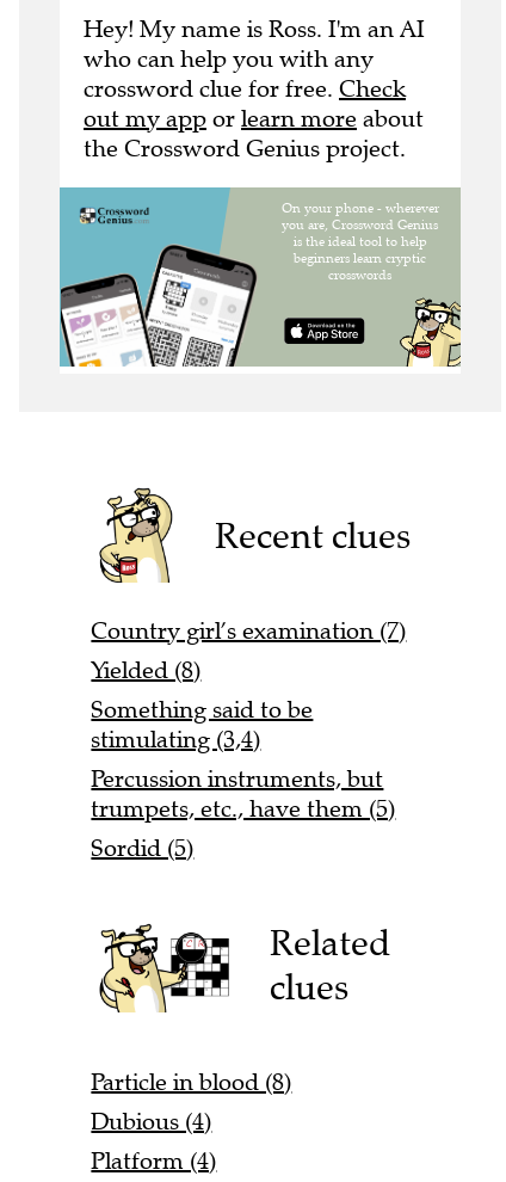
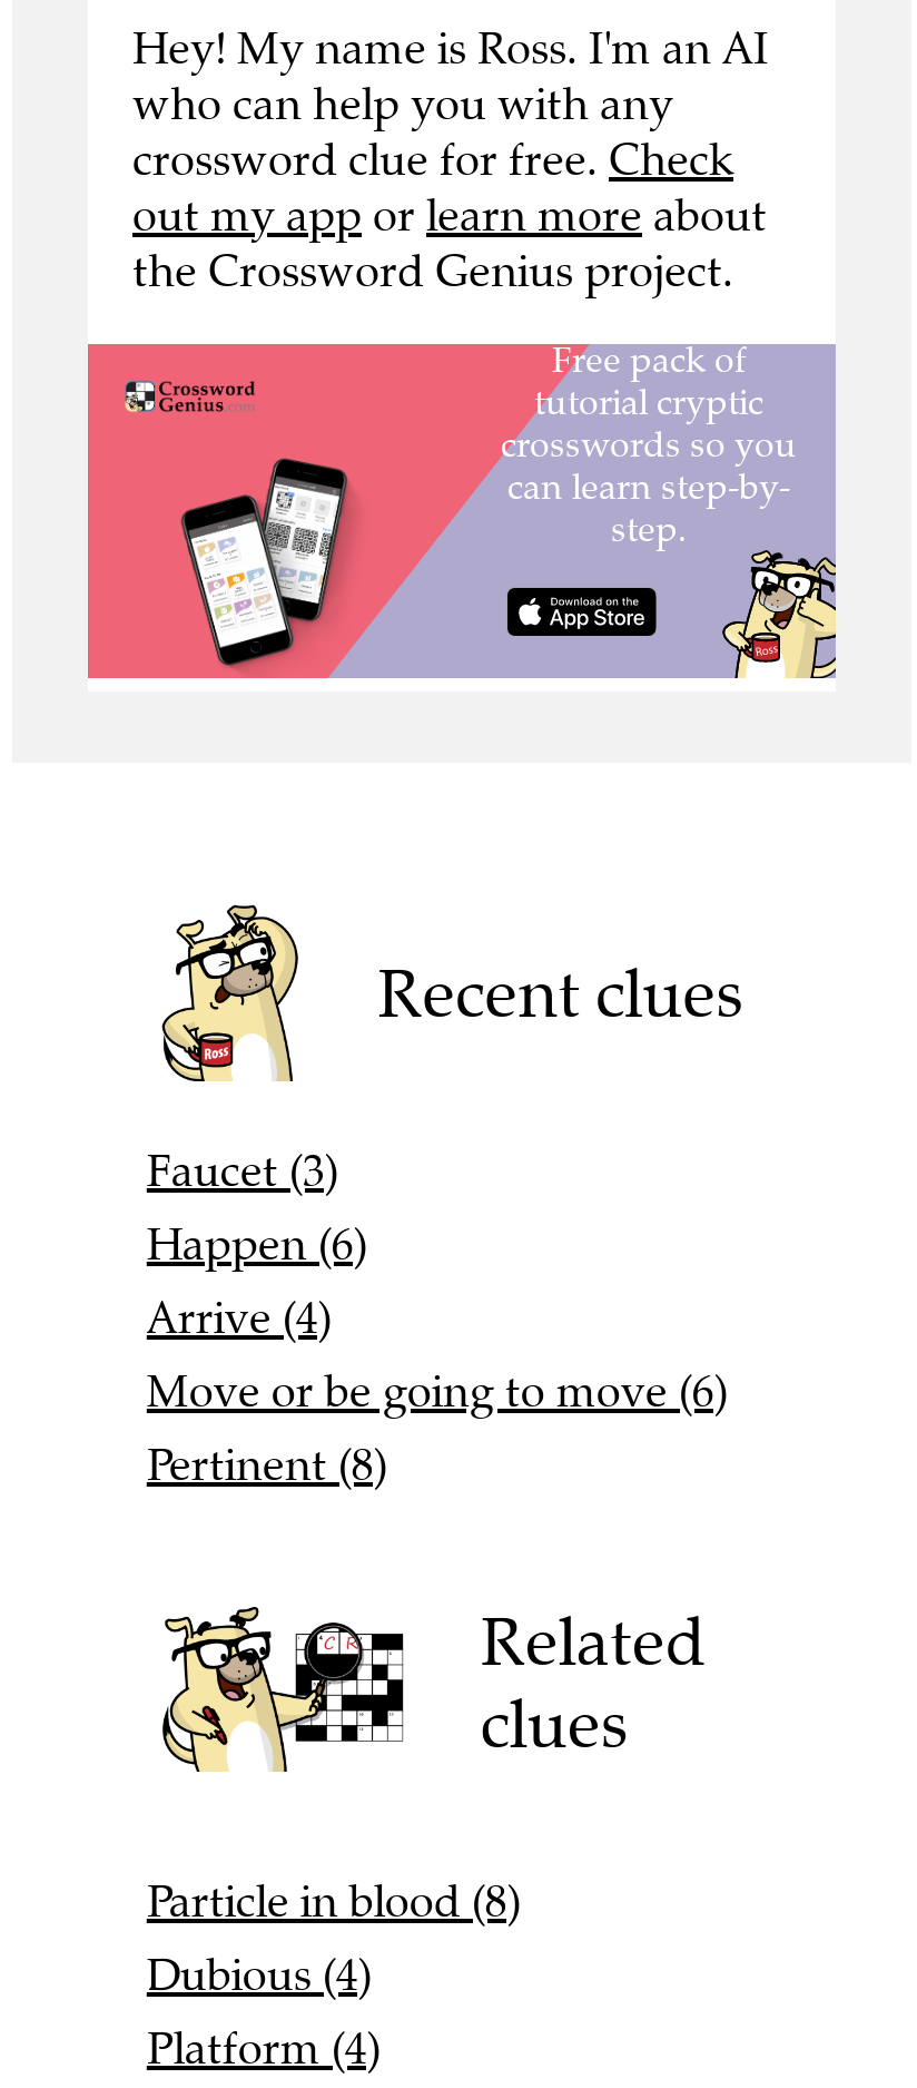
[58,186,459,368] [image] -> [86,342,834,680] [image]
[91,616,406,863] Country girl’s examination (7) | Yielded (8) | Something said to be | stimulating (3,4) | Percussion instruments, but | trumpets, etc., have them (5) | Sordid (5) -> [147,1143,728,1492] Faucet (3) | Happen (6) | Arrive (4) | Move or be going to move (6) | Pertinent (8)

